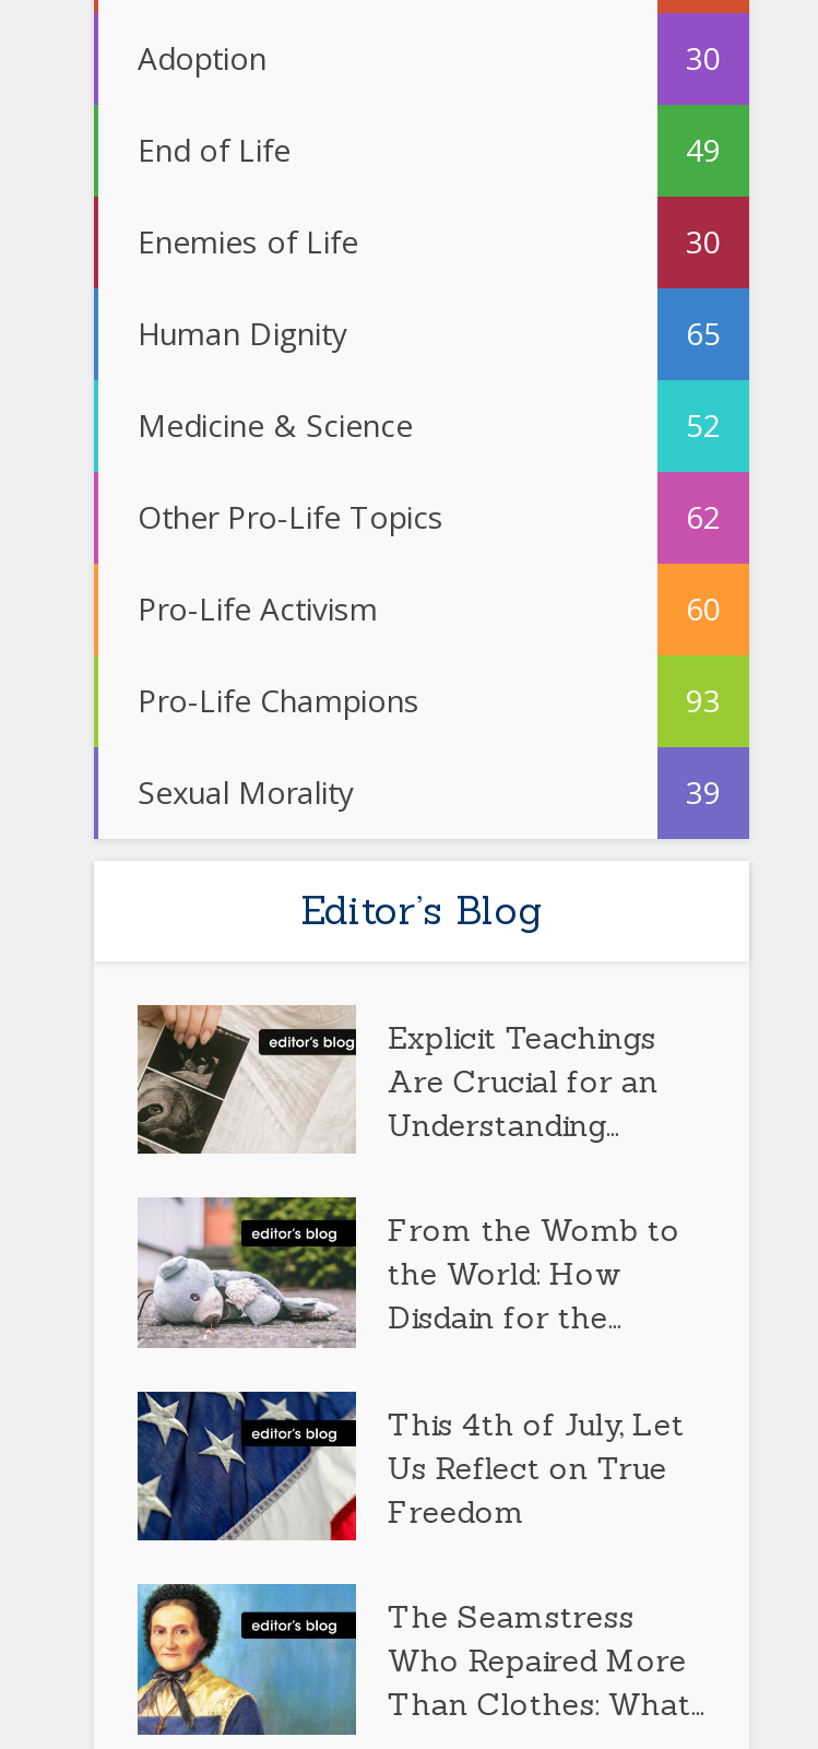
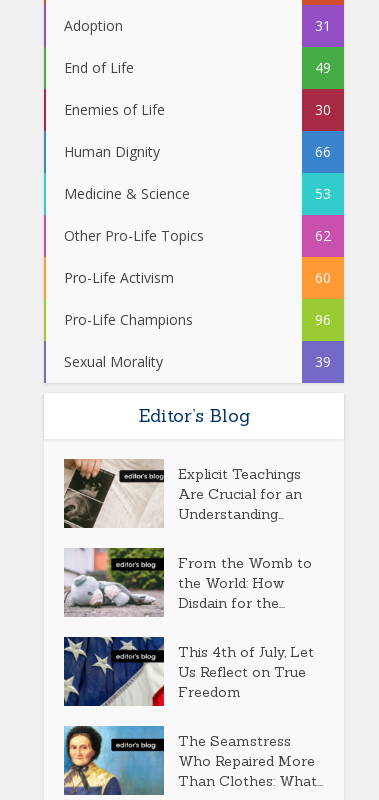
[686,37,721,78] 30 -> [315,16,331,35] 31
[686,312,721,354] 65 -> [315,142,331,161] 66
[686,404,721,445] 52 -> [315,184,331,203] 53
[686,679,721,721] 93 -> [315,310,331,329] 96

